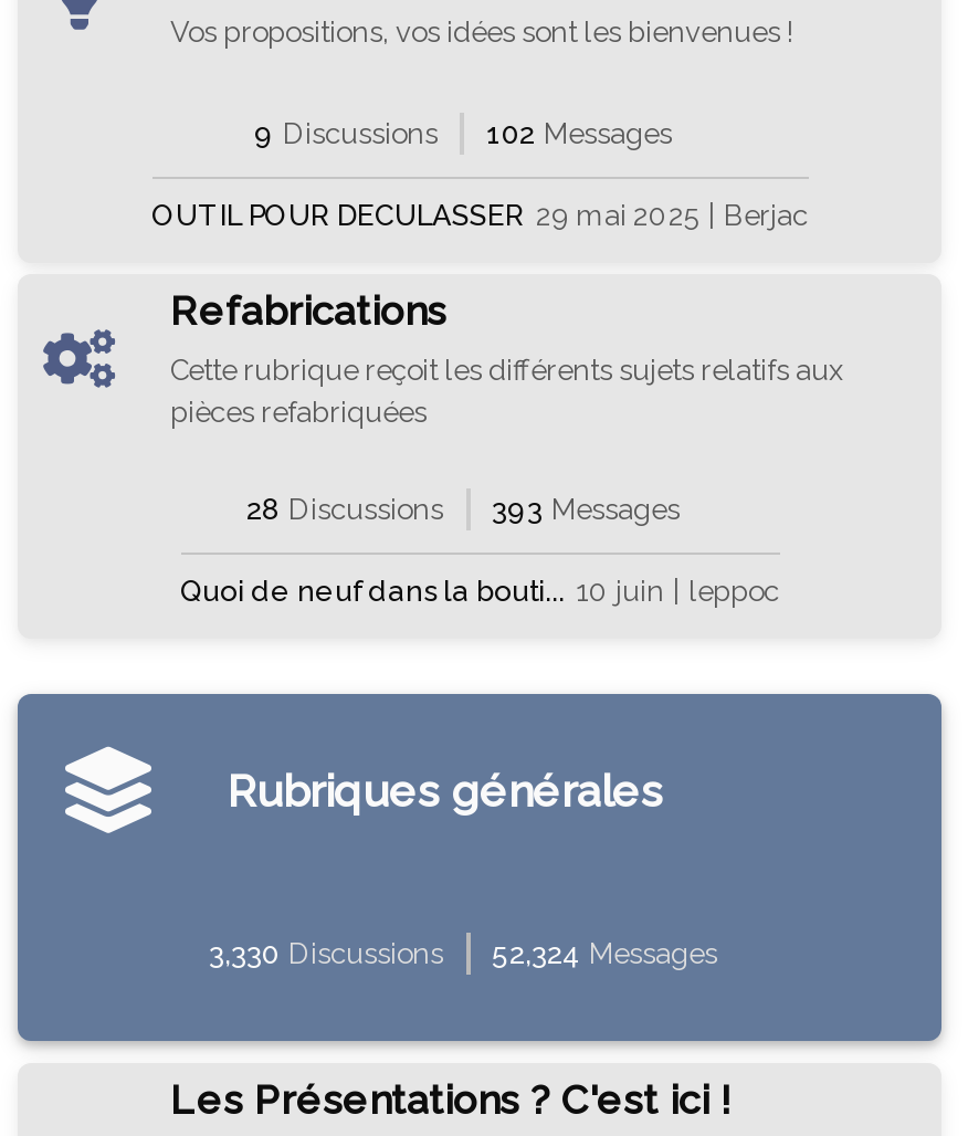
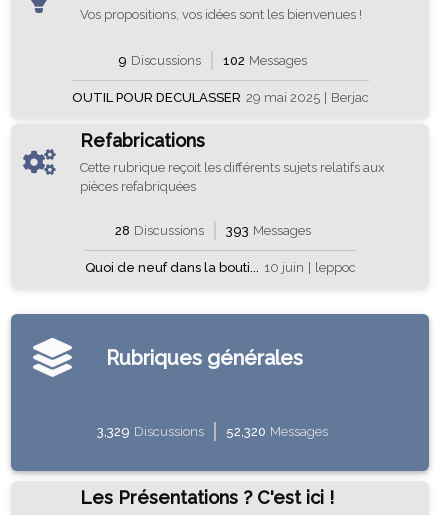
[209,937,443,970] 3,330 Discussions -> [97,424,204,439] 3,329 Discussions
[492,937,717,970] 52,324 Messages -> [226,424,328,439] 52,320 Messages

